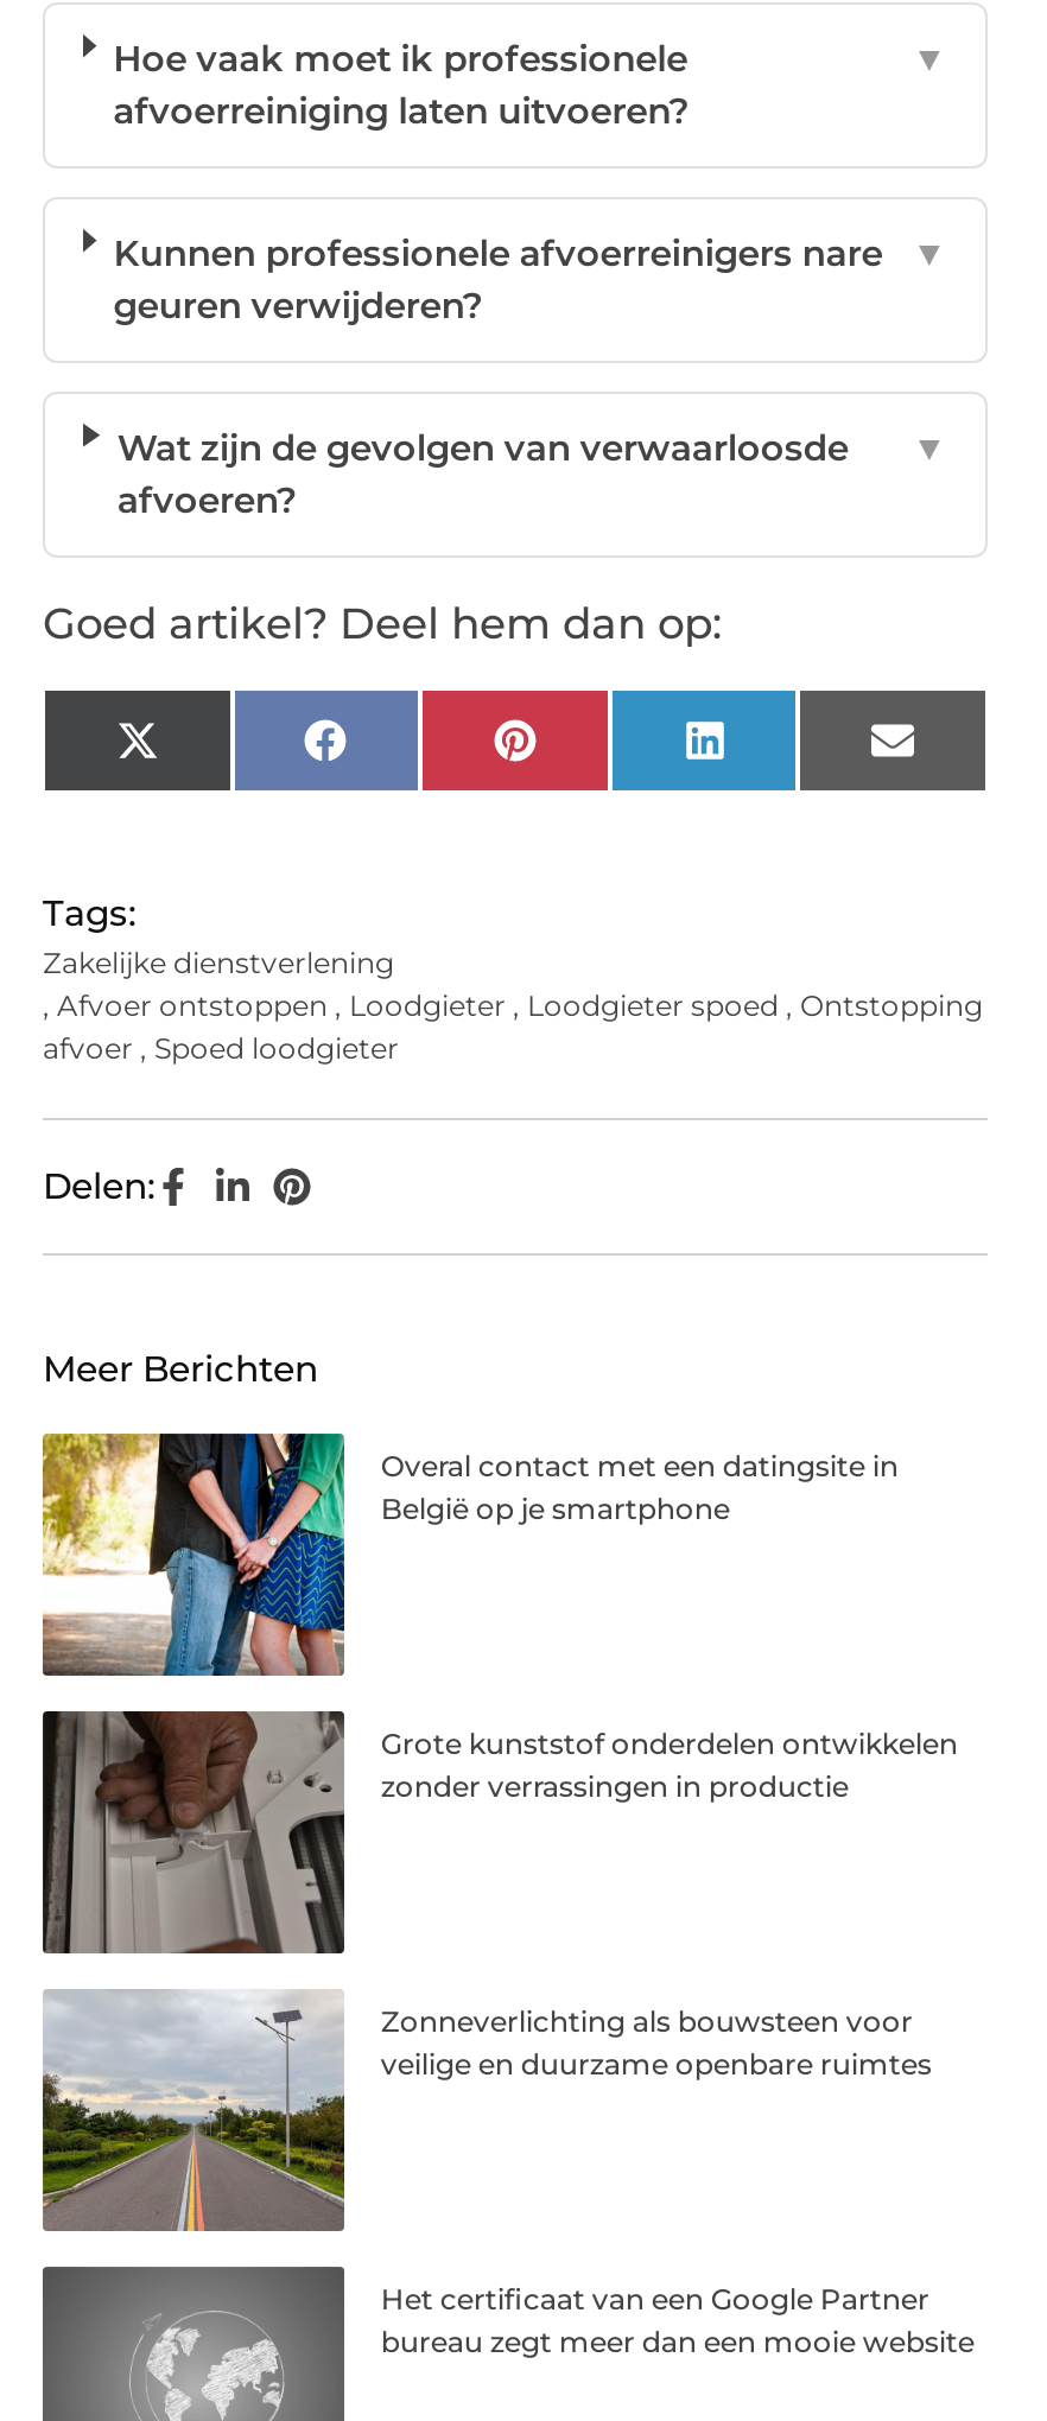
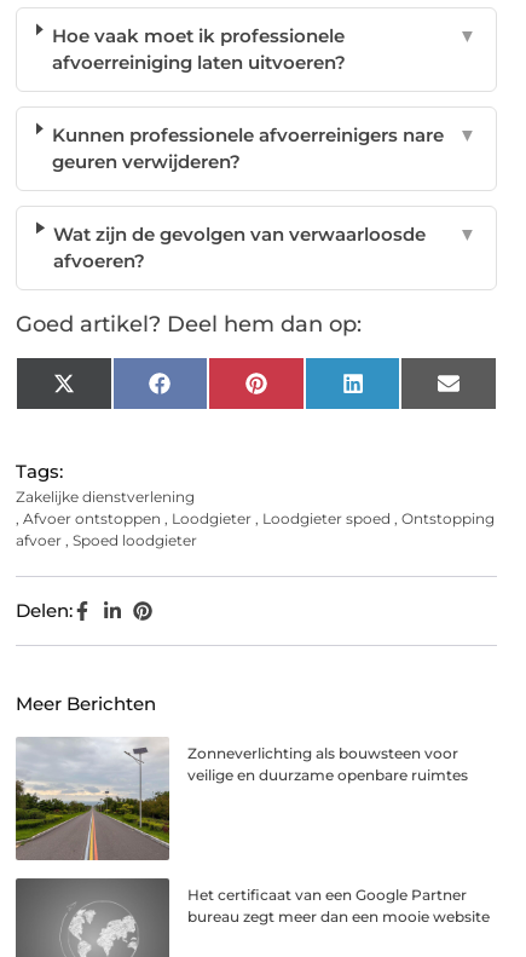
[40,1431,898,1678] [image] | Overal contact met een datingsite in | België op je smartphone -> none
[45,1709,958,1956] [image] | Grote kunststof onderdelen ontwikkelen | zonder verrassingen in productie -> none

